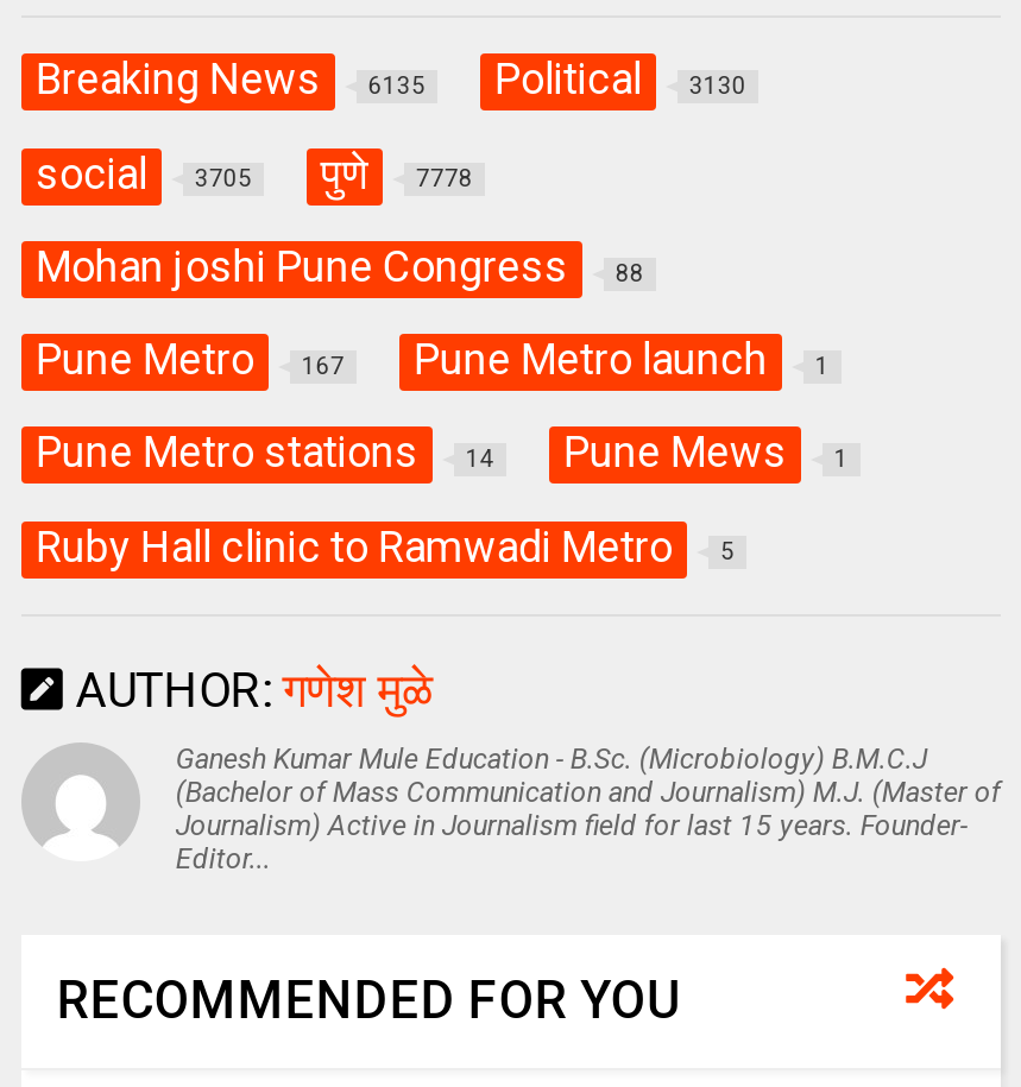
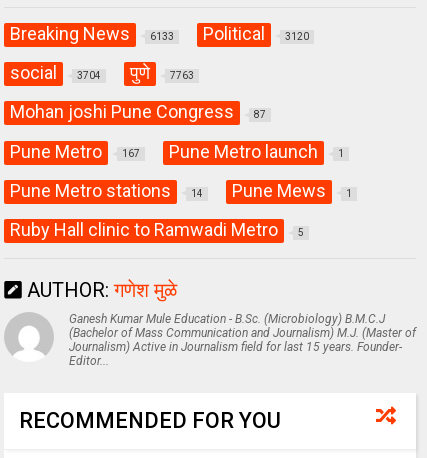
[35,54,425,104] Breaking News 6135 -> [10,23,174,44] Breaking News 6133
[494,54,746,104] Political 3130 -> [203,23,309,44] Political 3120
[35,147,252,197] social 3705 -> [10,62,101,83] social 3704
[321,147,473,197] पुणे 7778 -> [130,62,194,83] पुणे 7763
[35,241,644,291] Mohan joshi Pune Congress 88 -> [10,101,266,122] Mohan joshi Pune Congress 87

